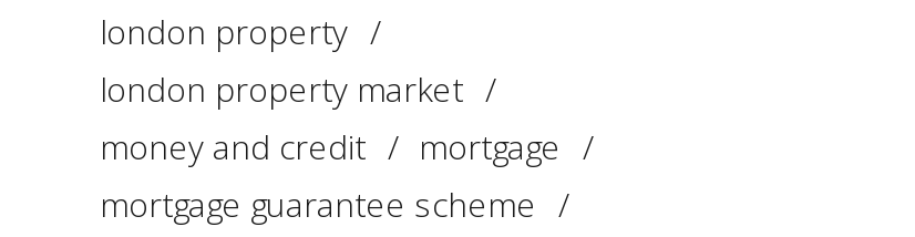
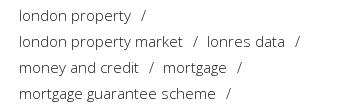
none -> [207,31,285,51] lonres data

